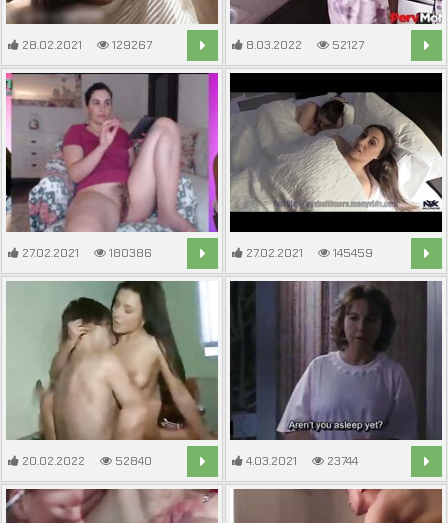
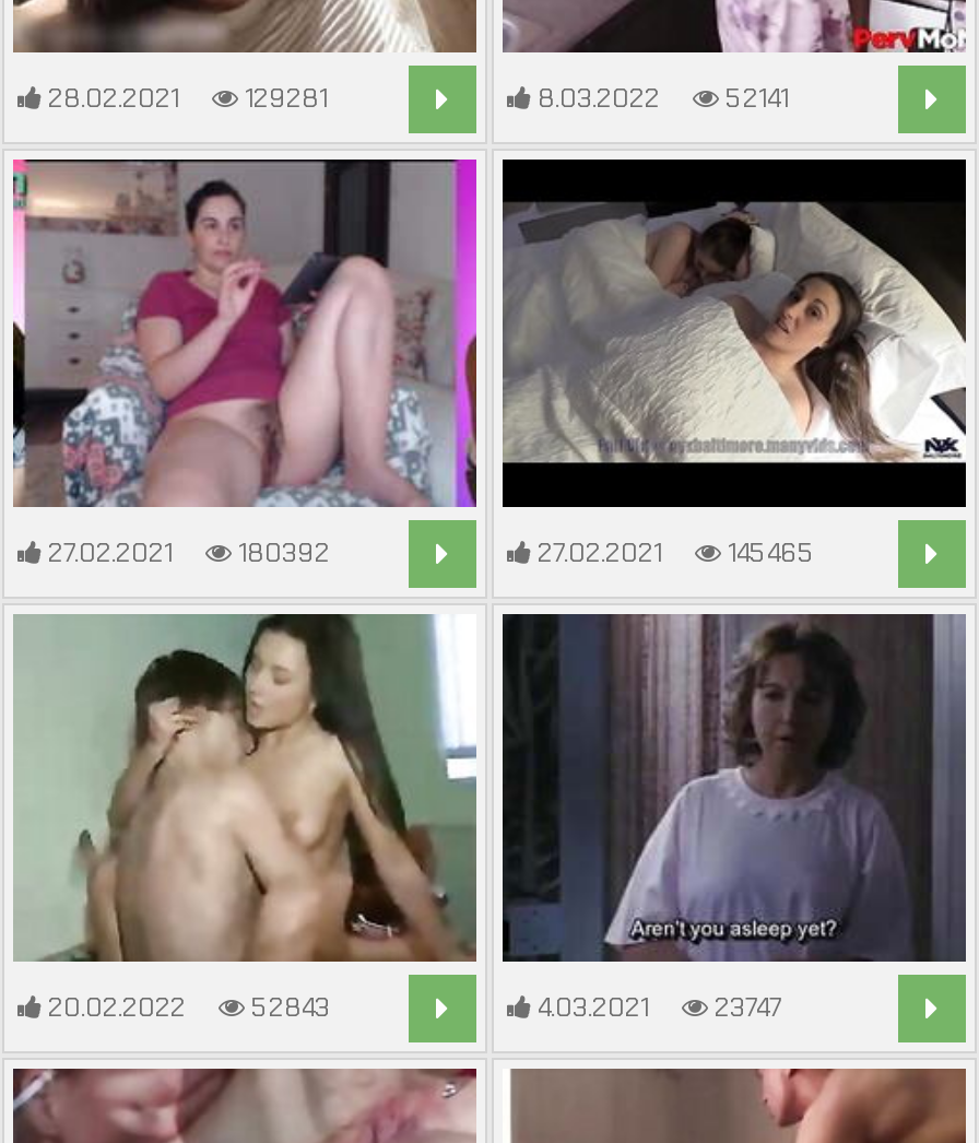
[19,37,152,53] 28.02.2021 129267 -> [42,81,328,116] 28.02.2021 129281
[243,37,364,53] 8.03.2022 52127 -> [531,81,789,116] 8.03.2022 52141
[19,245,152,261] 27.02.2021 180386 -> [42,535,330,570] 27.02.2021 180392
[243,245,373,261] 27.02.2021 145459 -> [531,535,815,570] 27.02.2021 145465
[19,453,152,469] 20.02.2022 52840 -> [42,990,330,1025] 20.02.2022 52843
[243,453,358,469] 4.03.2021 23744 -> [531,990,782,1025] 4.03.2021 23747

